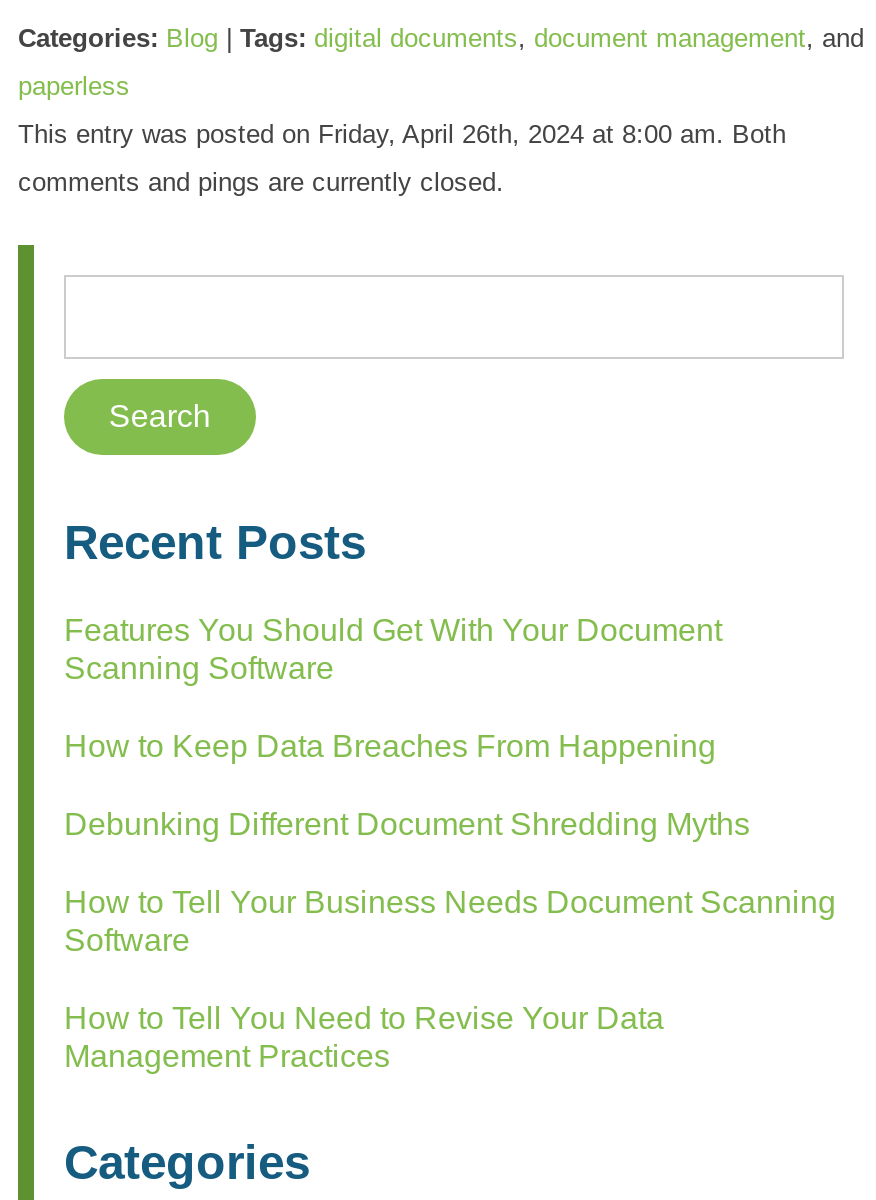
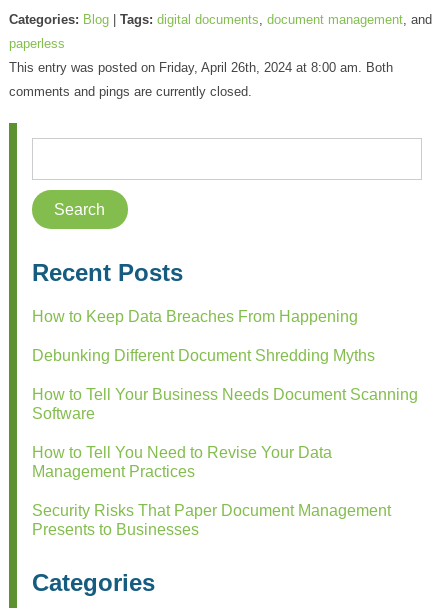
[64,613,722,685] Features You Should Get With Your Document | Scanning Software -> none
moved [64,729,836,1073] -> [32,308,418,480]: How to Keep Data Breaches From Happening | Debunking Different Document Shredding Myths | How to Tell Your Business Needs Document Scanning | Software | How to Tell You Need to Revise Your Data | Management Practices
none -> [32,502,391,538] Security Risks That Paper Document Management | Presents to Businesses

